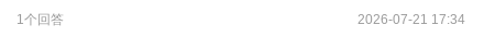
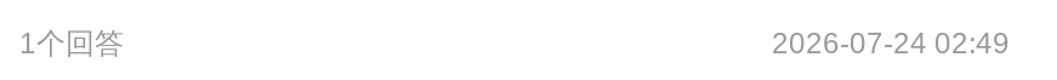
[358,12,465,27] 2026-07-21 17:34 -> [772,27,1010,61] 2026-07-24 02:49

